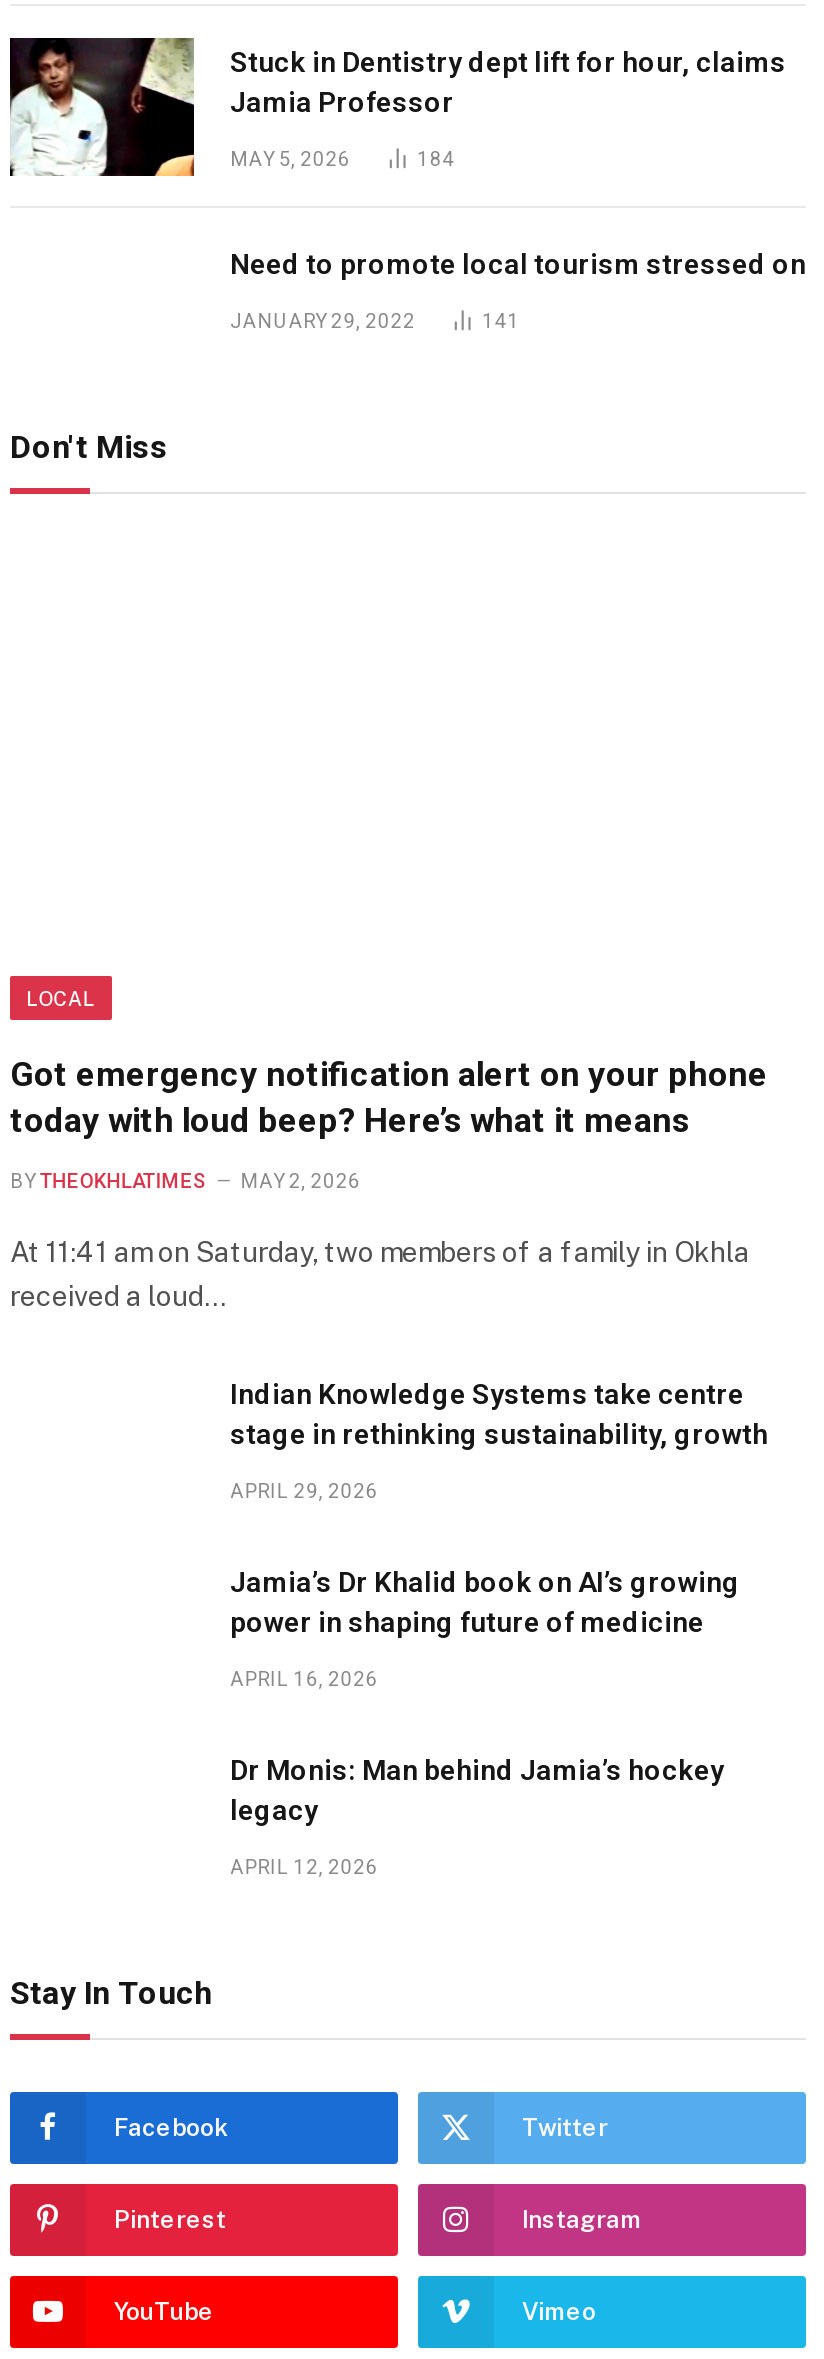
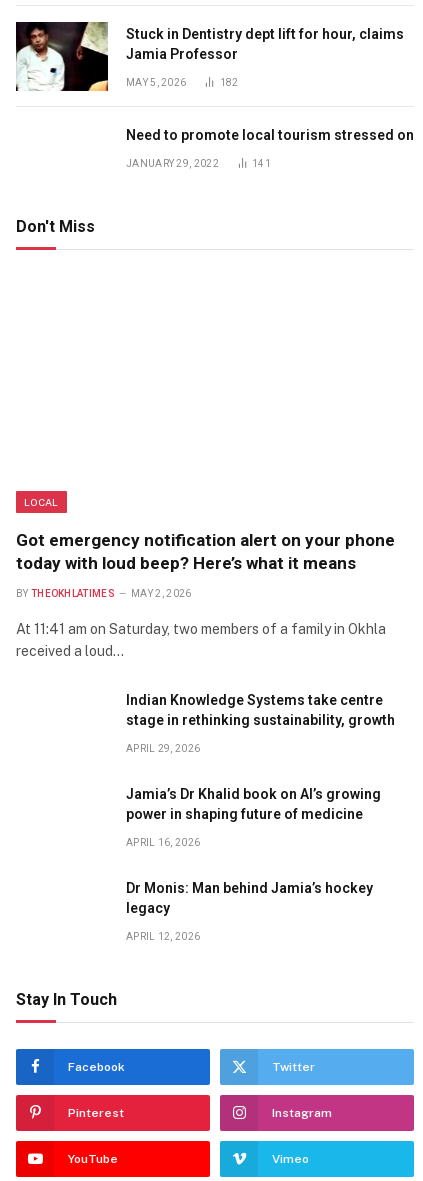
[417,148,455,170] 184 -> [220,77,238,88] 182

